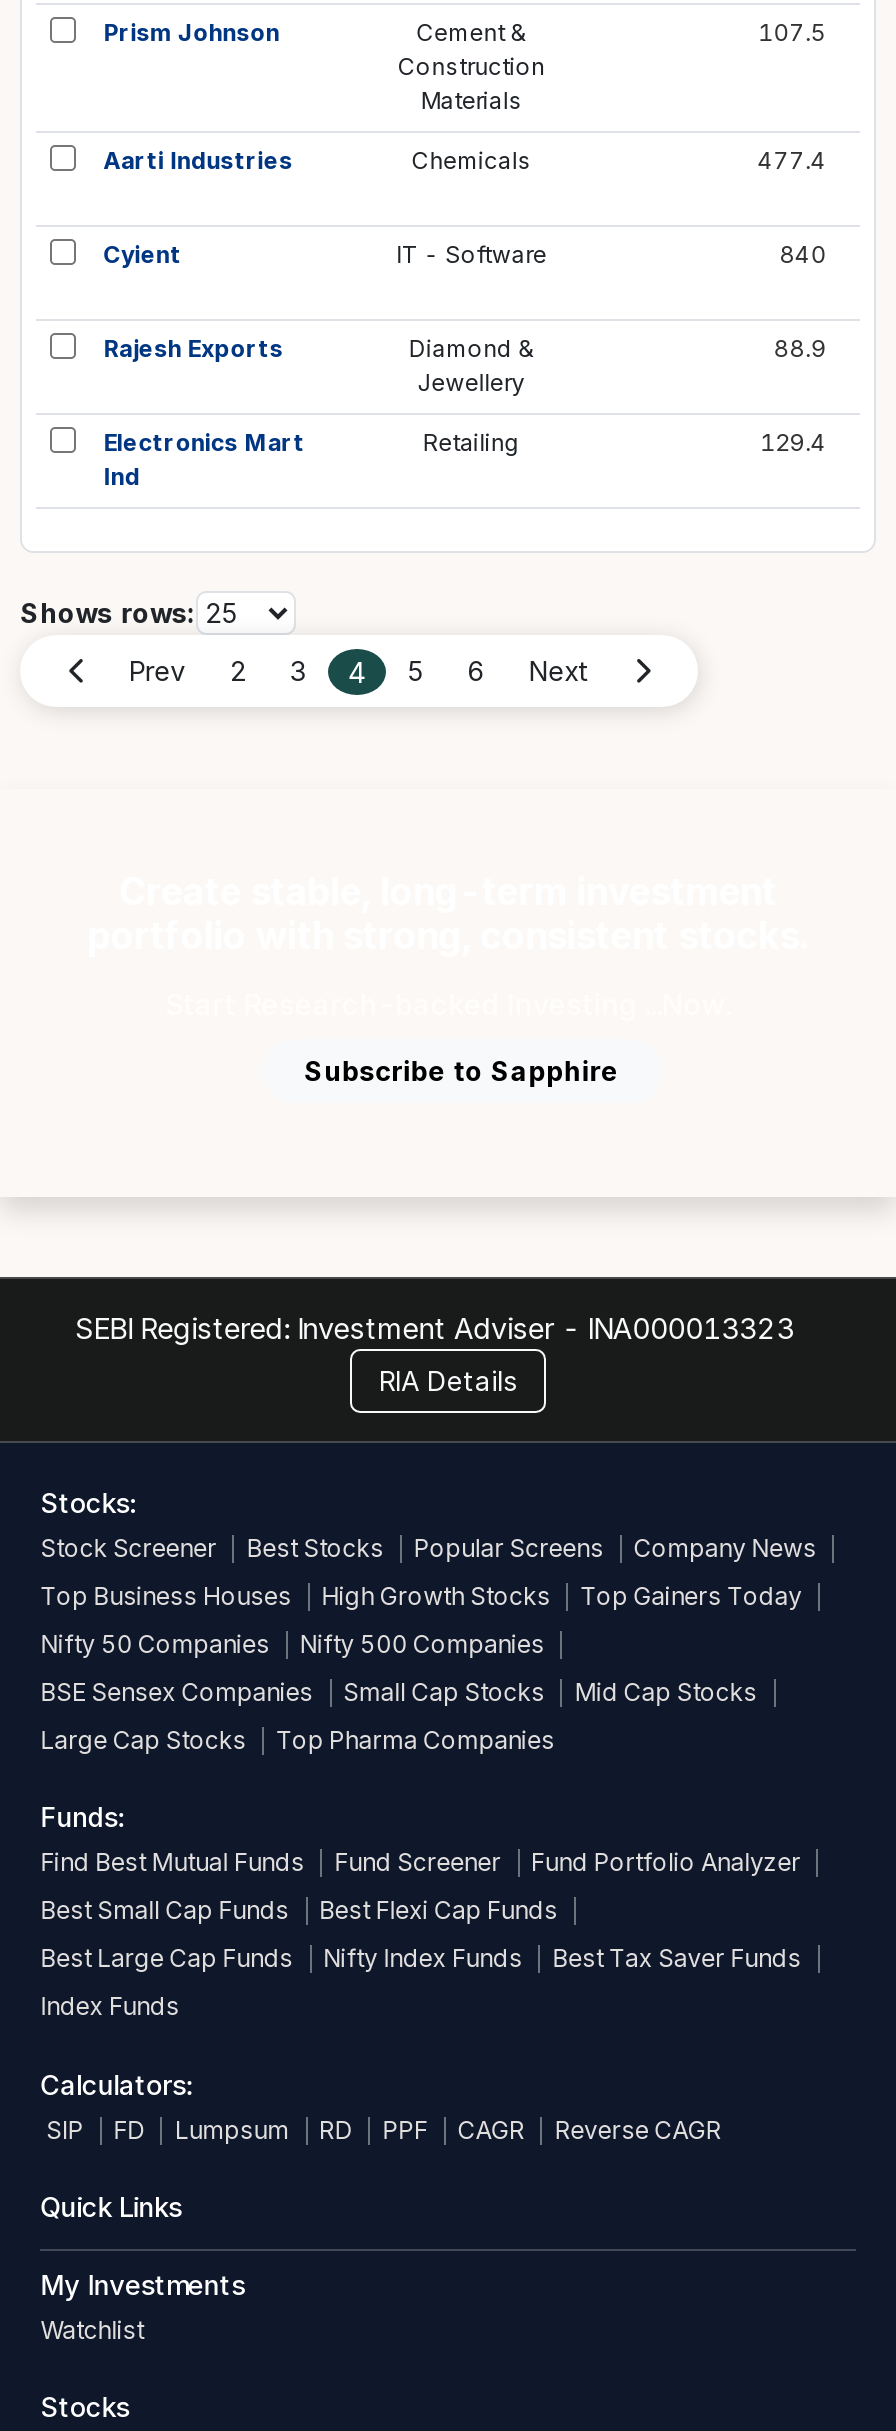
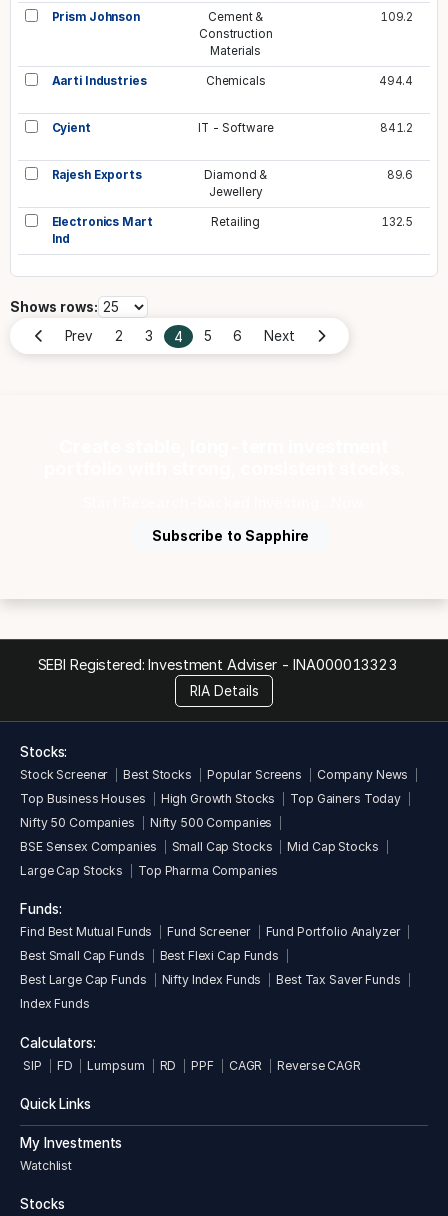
[758,20,826,48] 107.5 -> [380,10,413,24] 109.2
[758,148,826,176] 477.4 -> [379,74,413,88] 494.4
[779,242,826,270] 840 -> [380,121,413,135] 841.2
[773,336,826,364] 88.9 -> [387,168,413,182] 89.6
[760,430,826,458] 129.4 -> [381,215,413,229] 132.5

